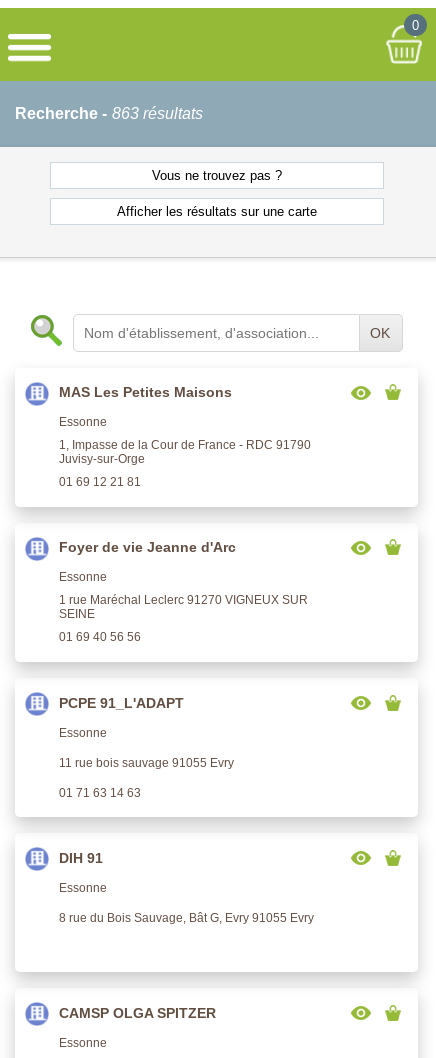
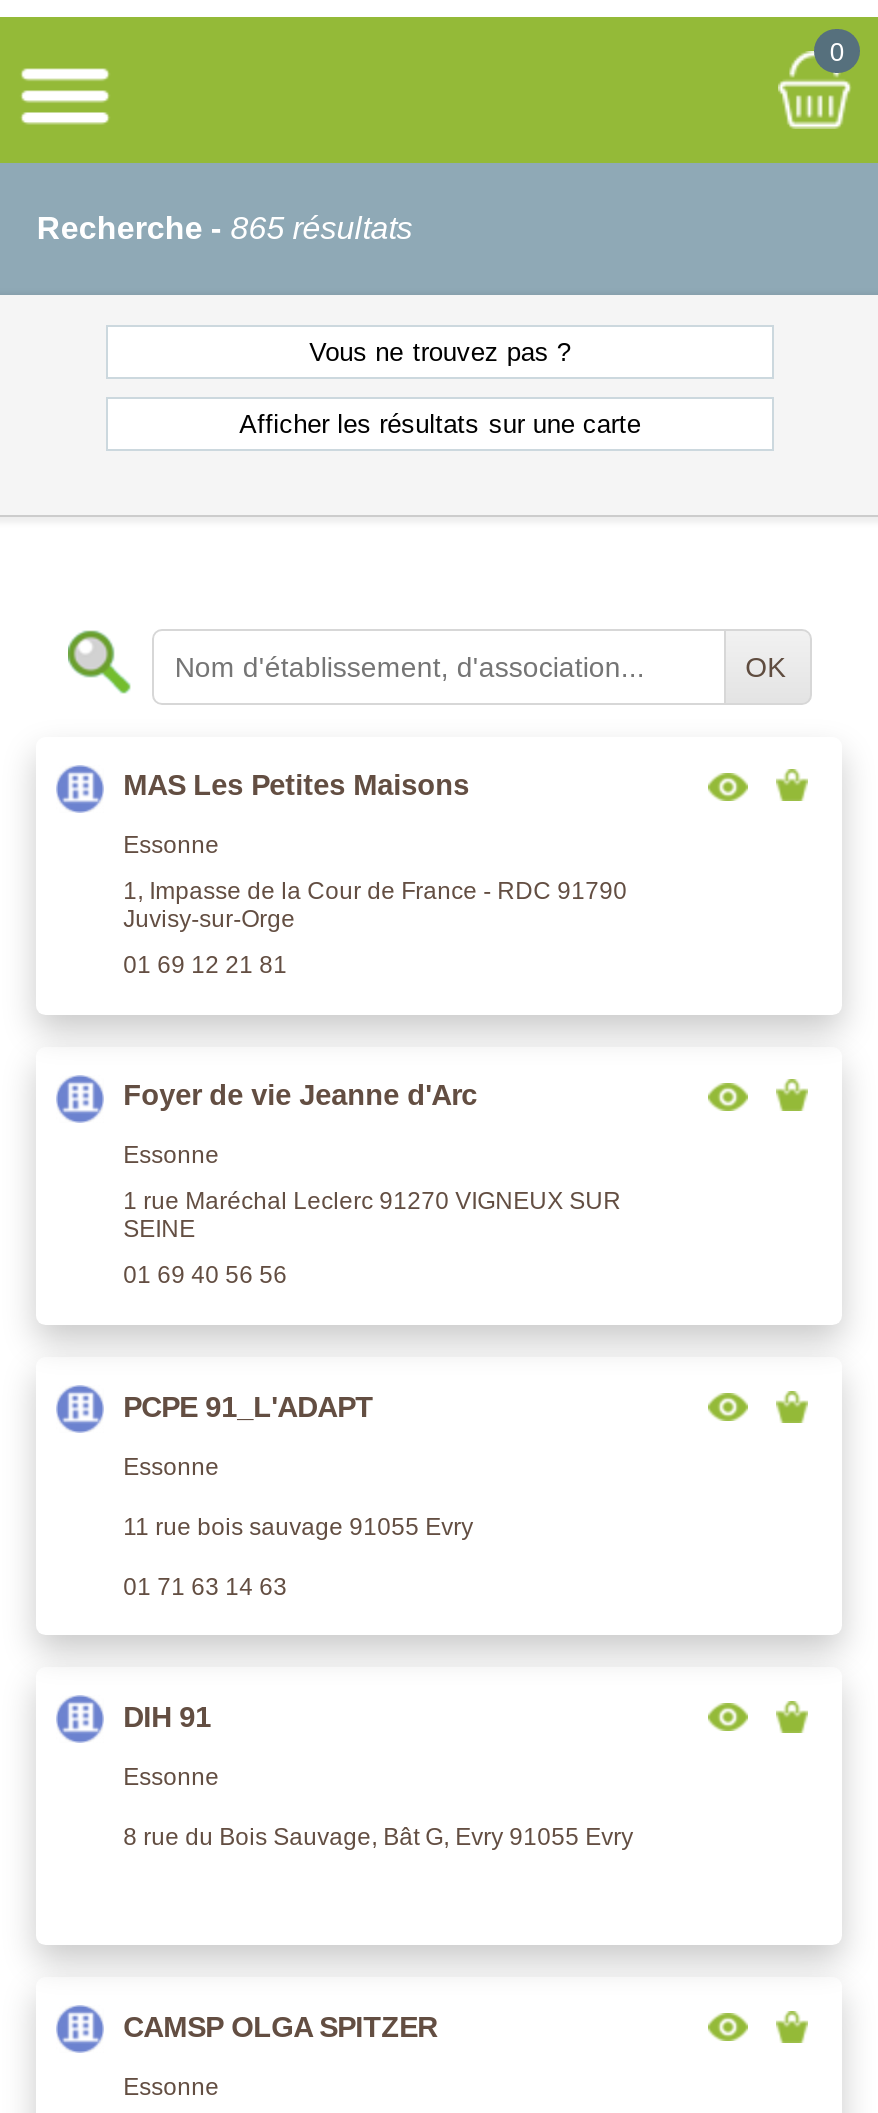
[15,105,203,122] Recherche - 863 résultats -> [37,212,412,246] Recherche - 865 résultats

